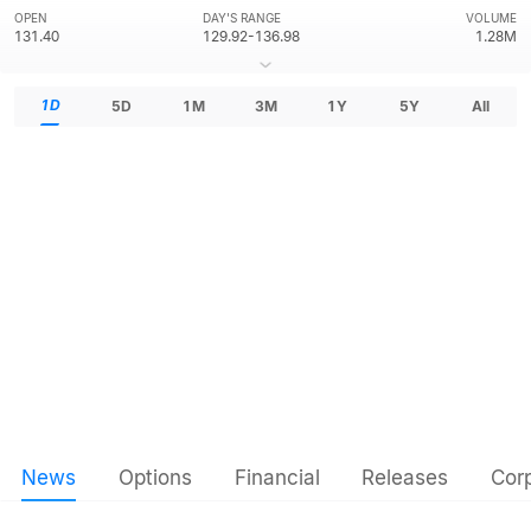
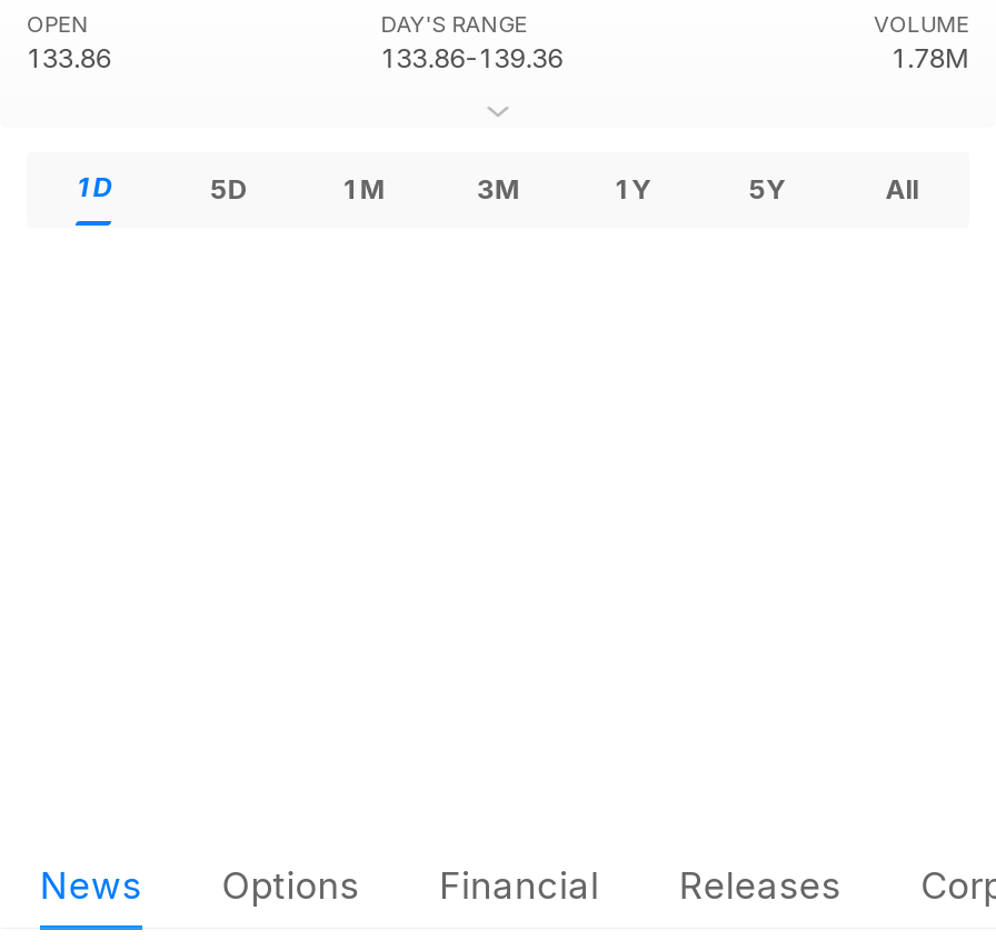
[14,27,59,45] 131.40 -> [27,41,111,74] 133.86
[203,27,300,45] 129.92-136.98 -> [381,41,563,74] 133.86-139.36
[475,27,517,45] 1.28M -> [892,41,969,74] 1.78M

